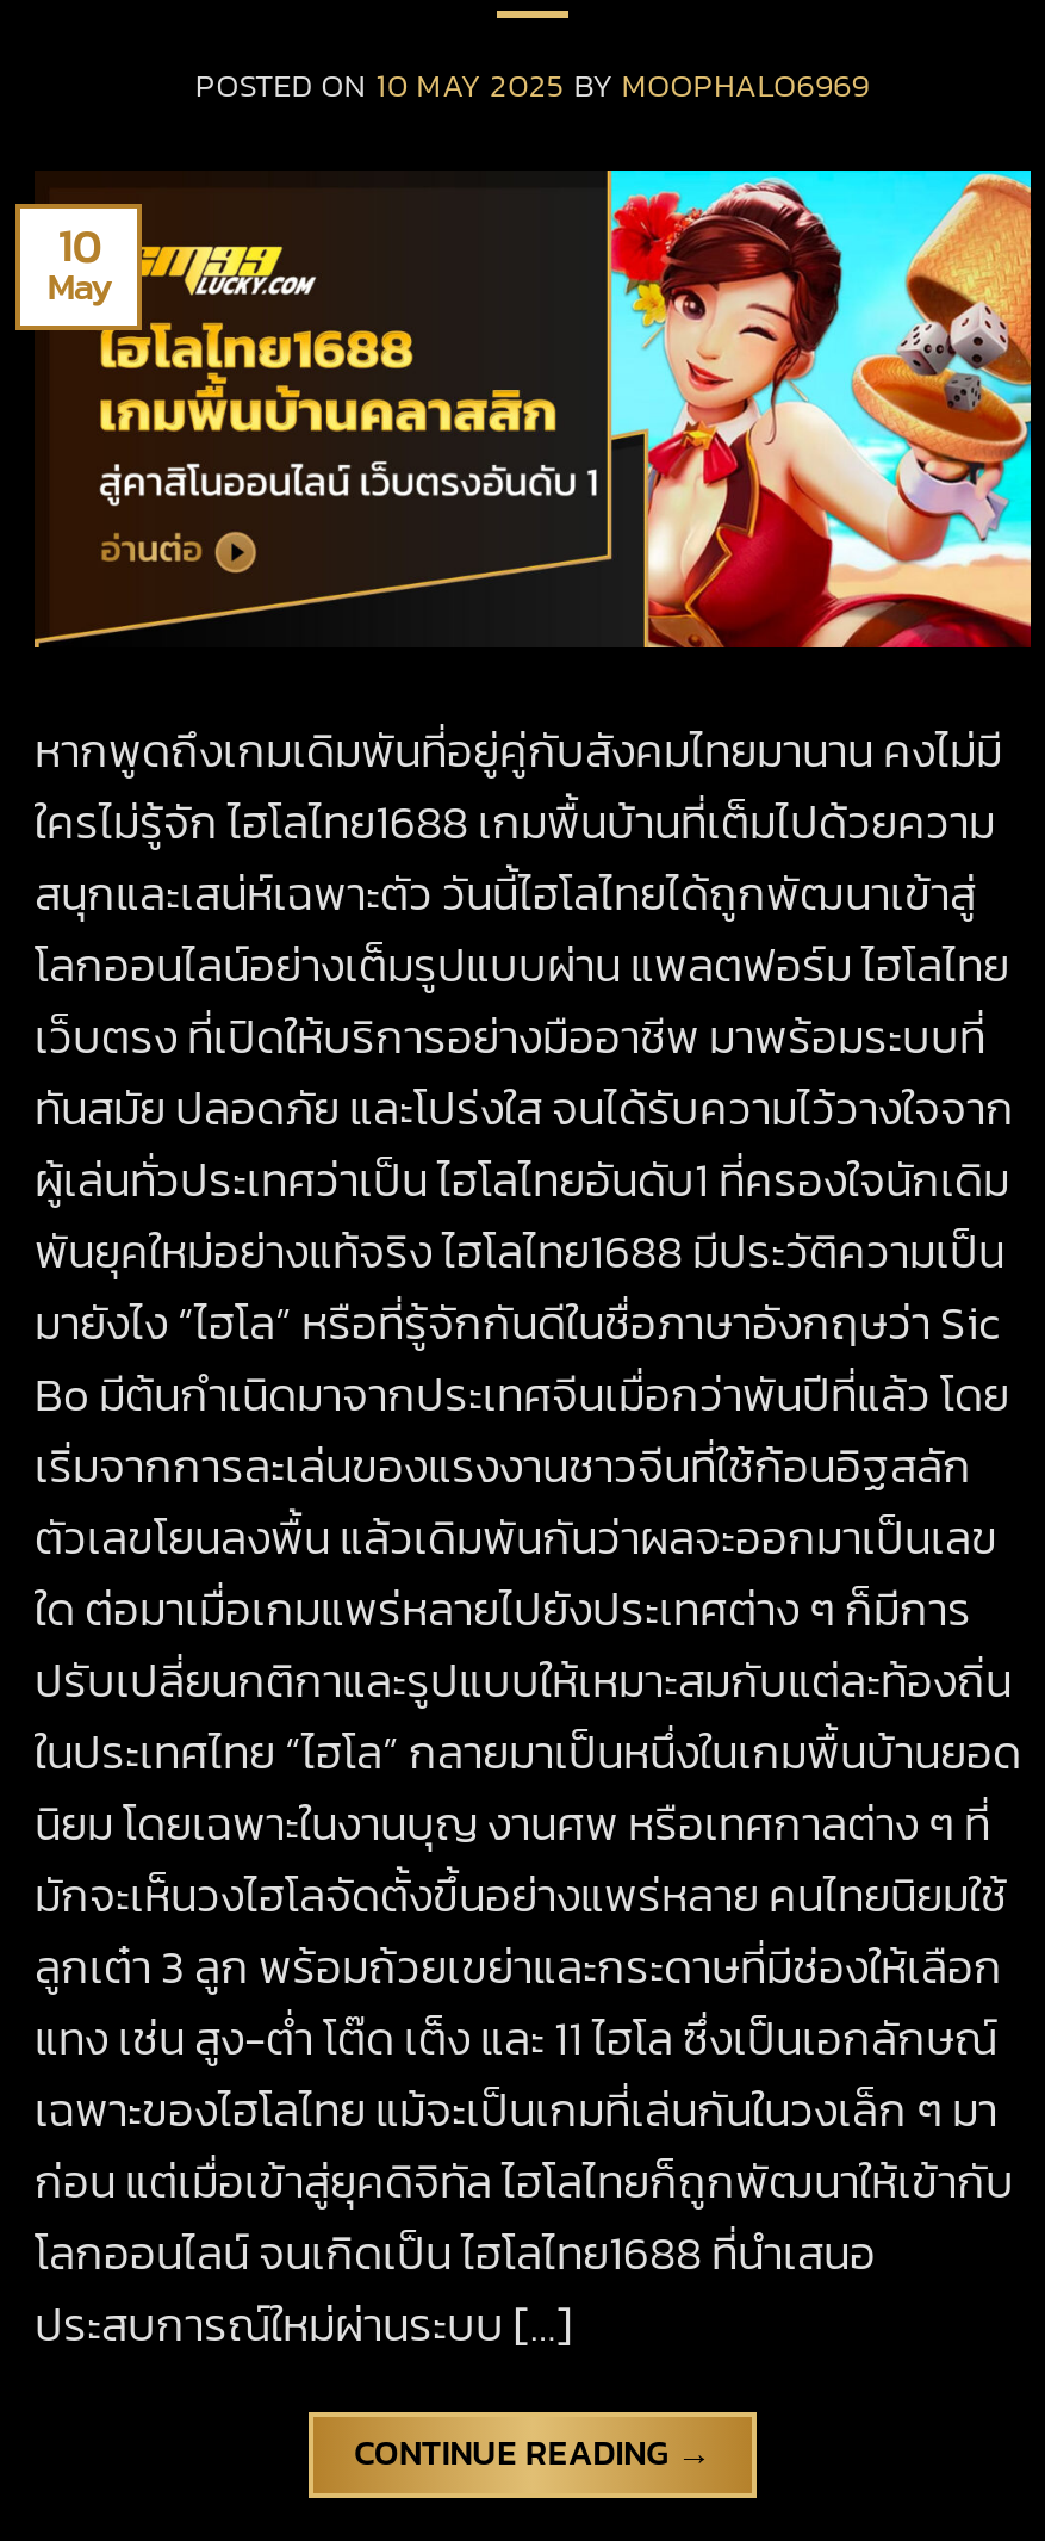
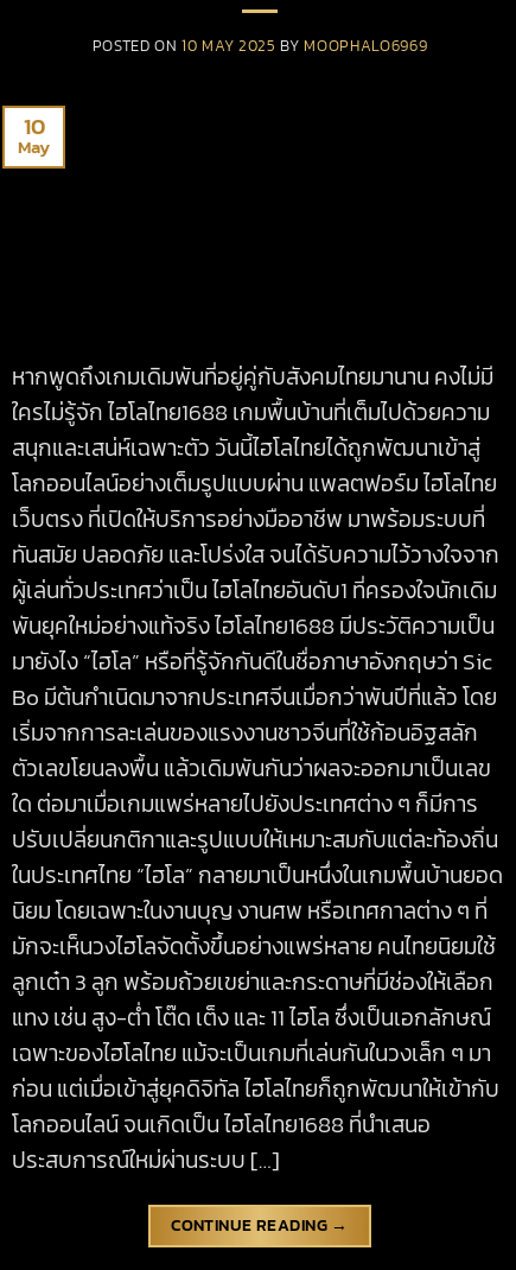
[32,168,1033,650] [image] -> none

